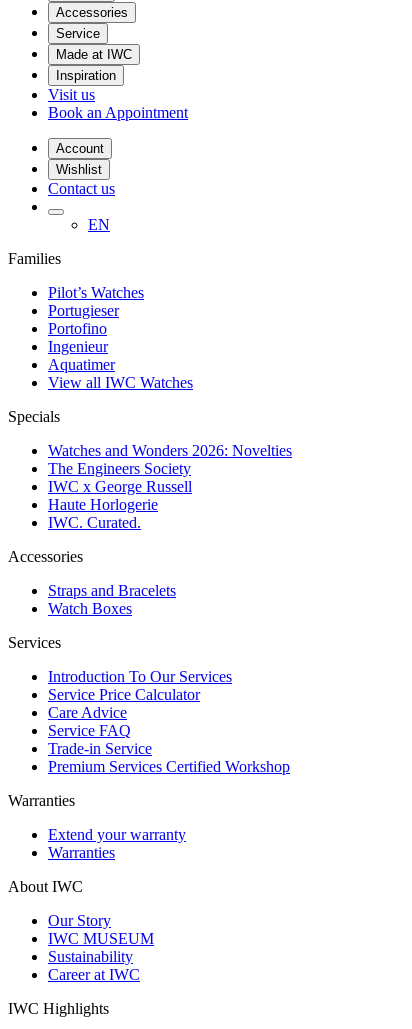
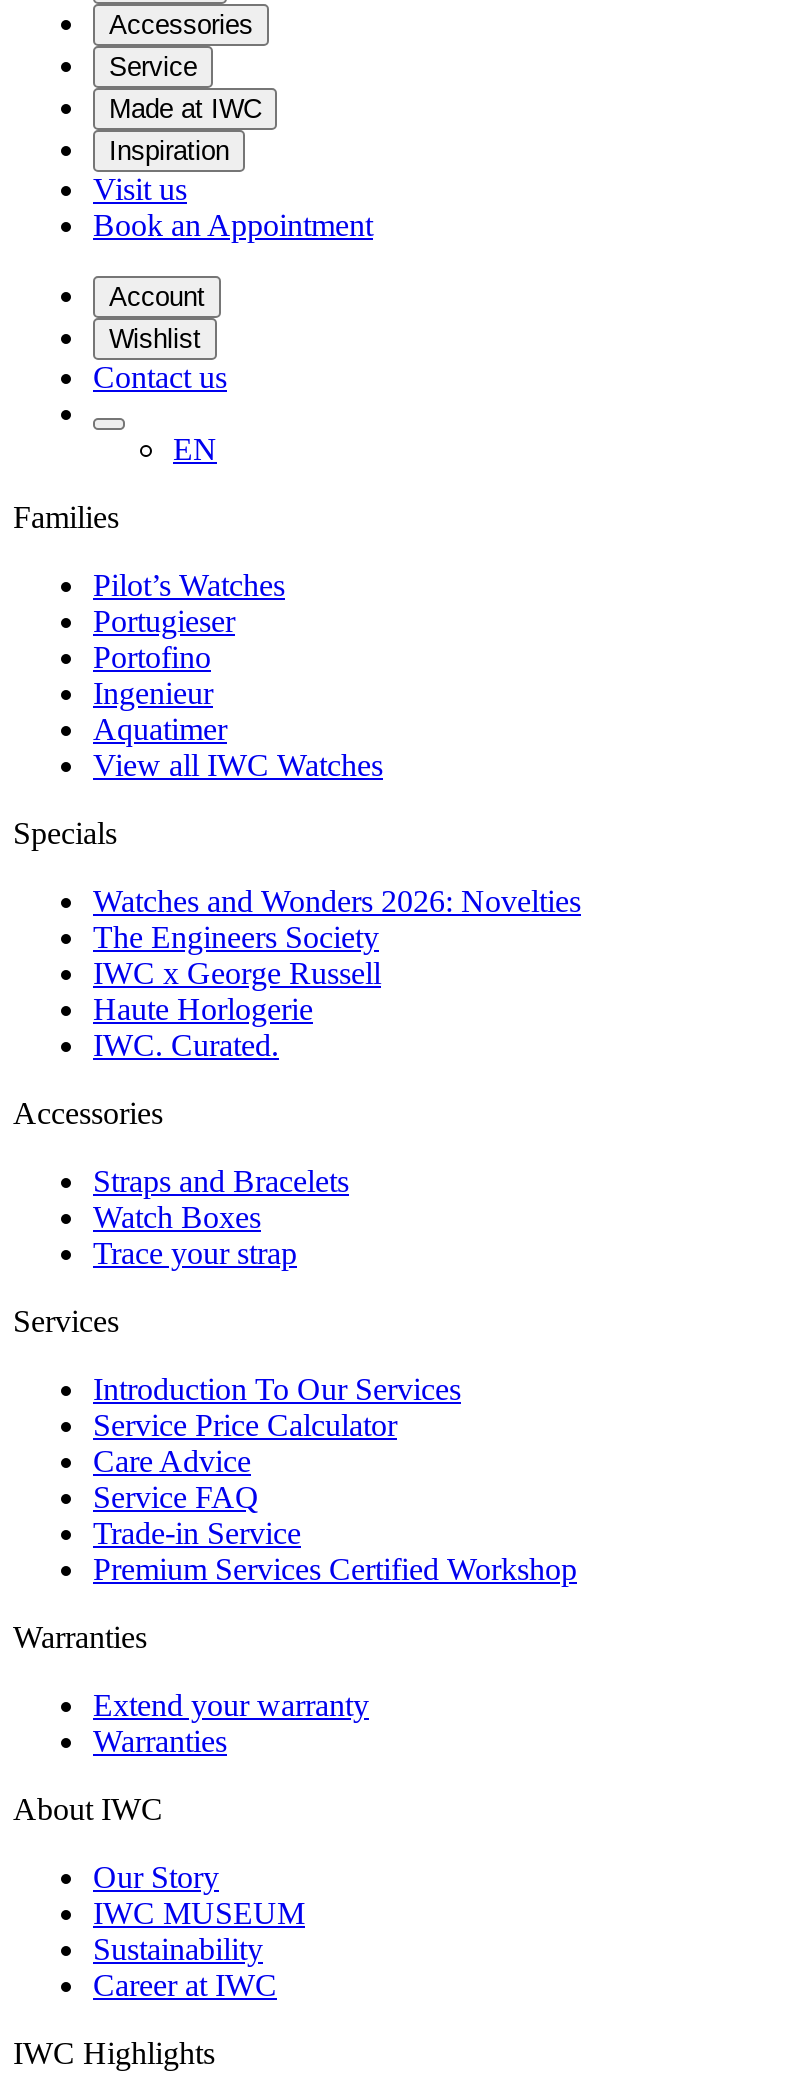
none -> [93,1236,297,1270] Trace your strap

